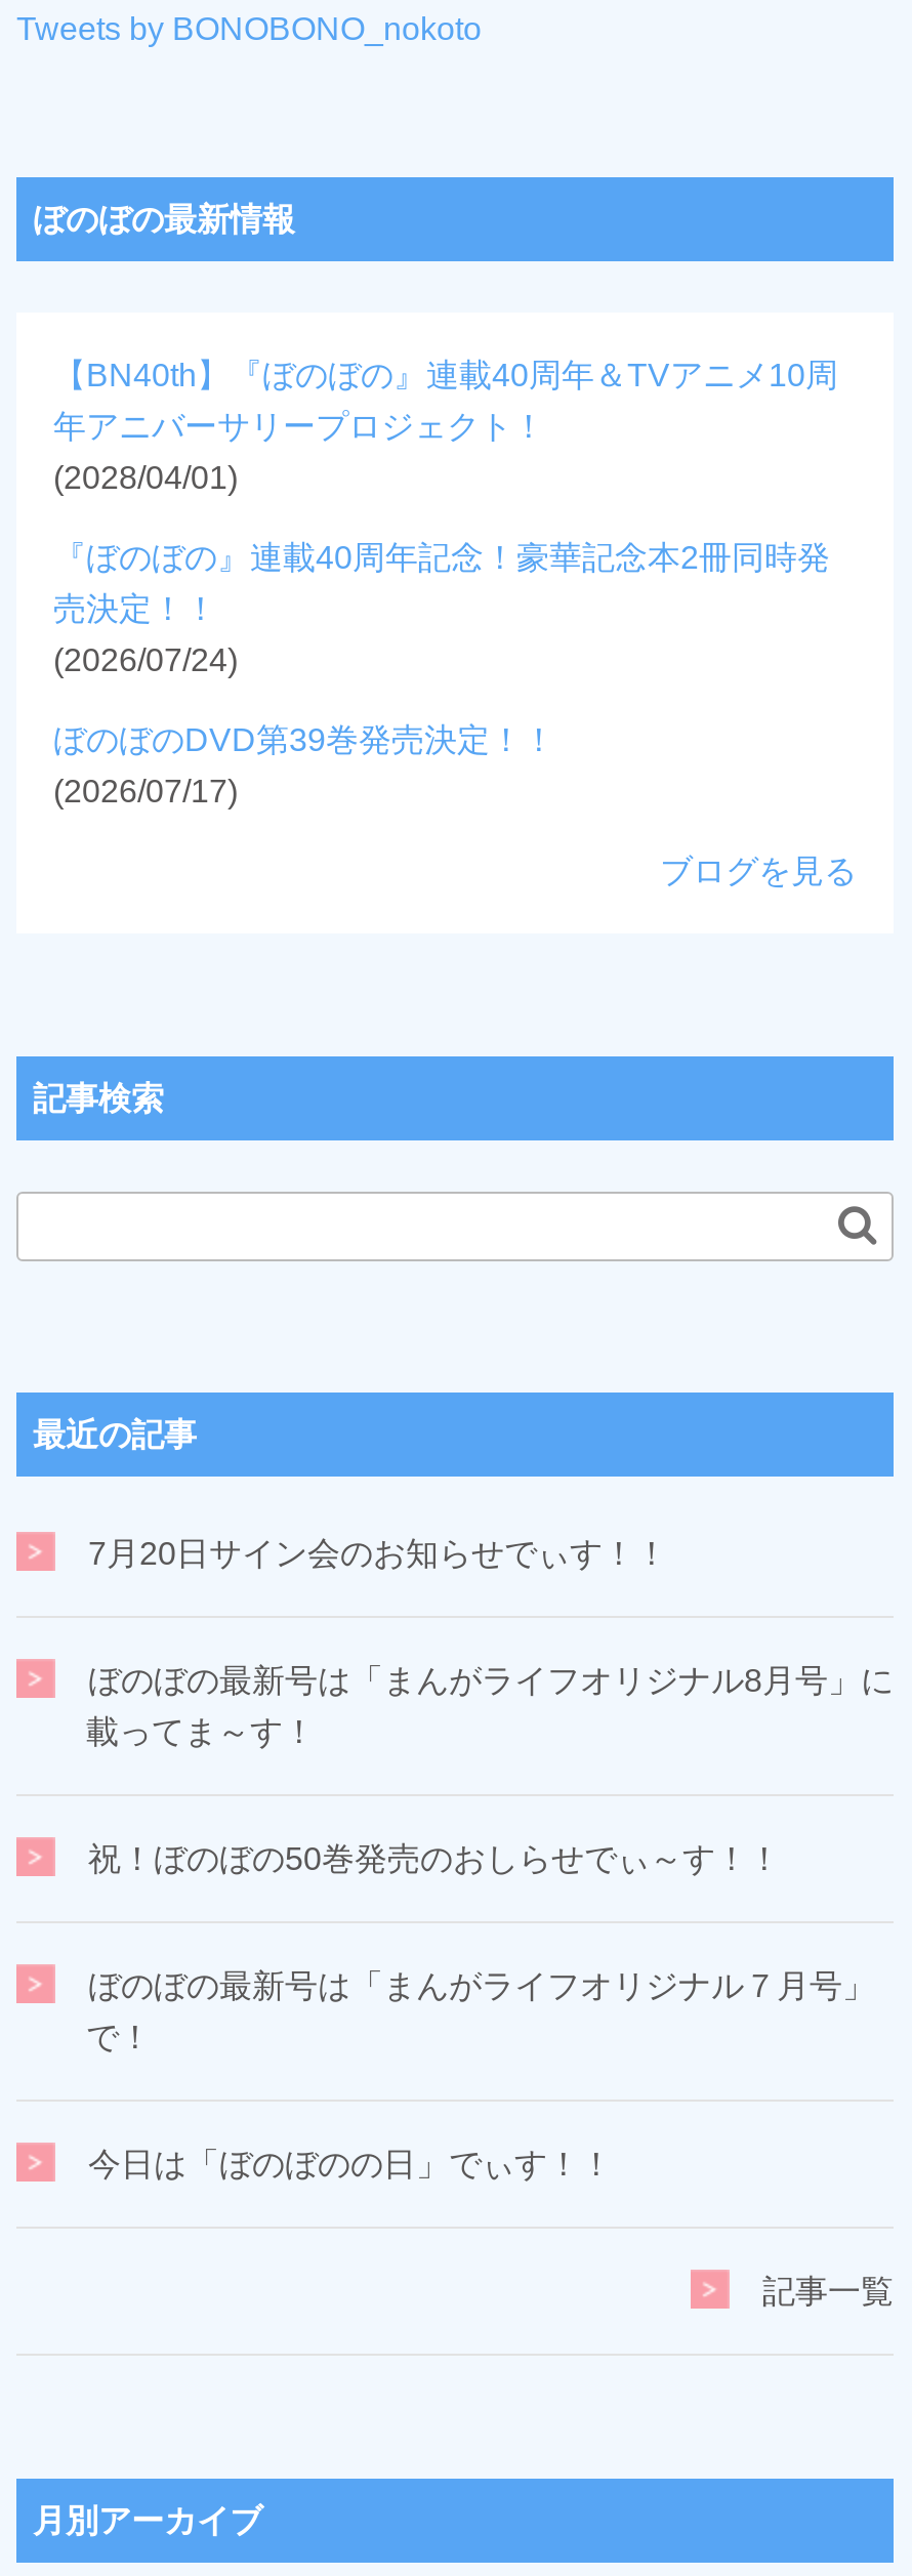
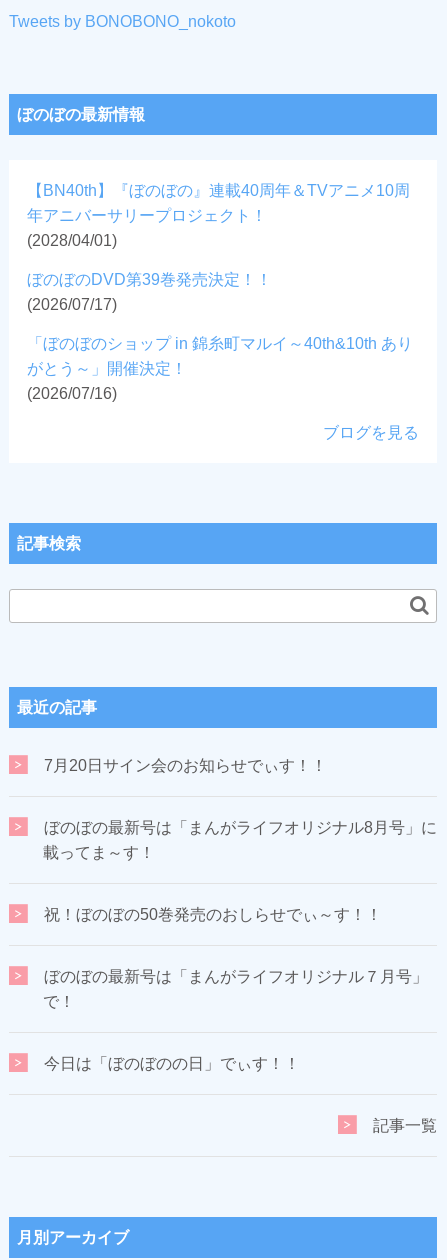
[53,540,830,677] 『ぼのぼの』連載40周年記念！豪華記念本2冊同時発 | 売決定！！ | (2026/07/24) -> none
moved [53,722,555,808] -> [27,271,272,313]: ぼのぼのDVD第39巻発売決定！！ | (2026/07/17)
none -> [27,335,413,402] 「ぼのぼのショップ in 錦糸町マルイ～40th&10th あり | がとう～」開催決定！ | (2026/07/16)

